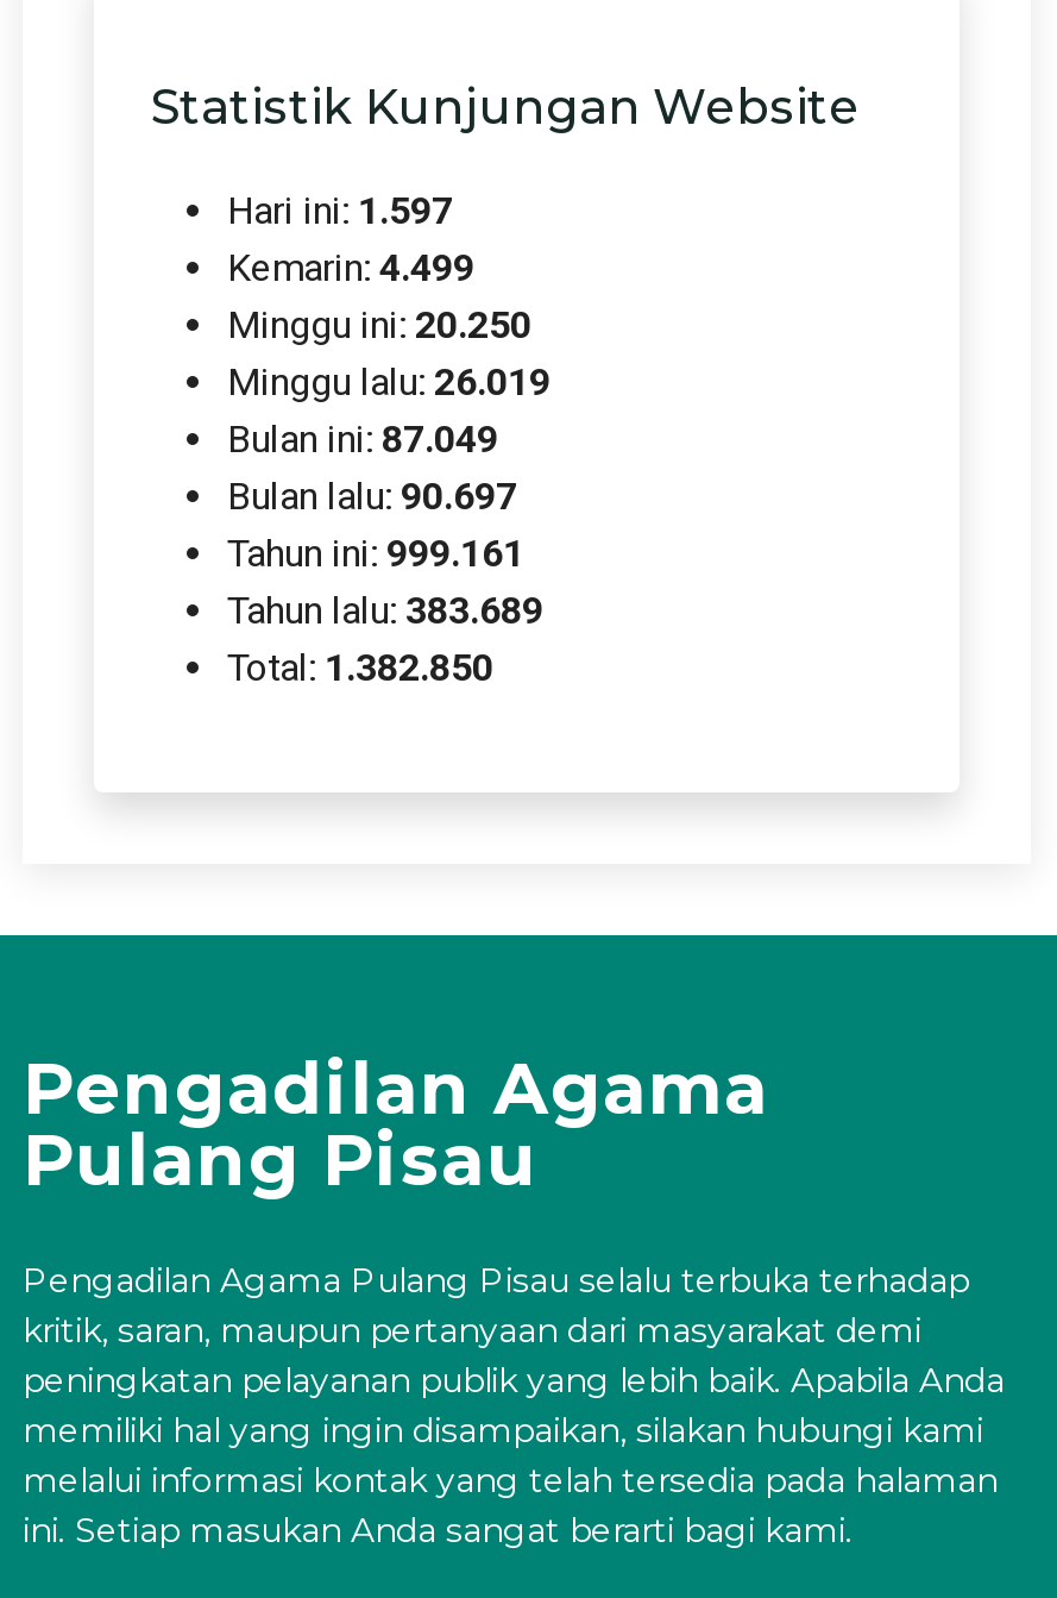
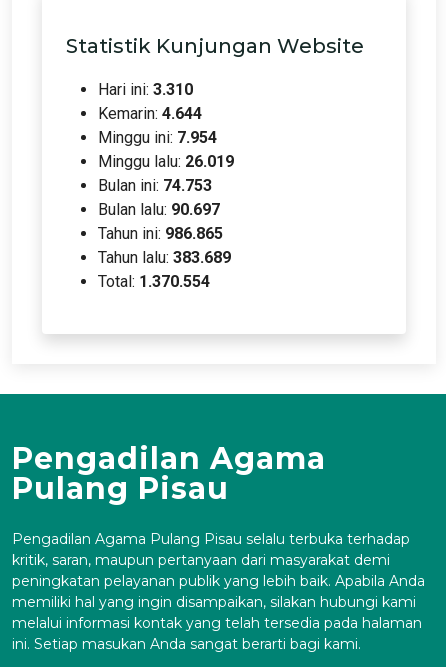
[227,188,453,233] Hari ini: 1.597 -> [98,80,193,99] Hari ini: 3.310
[227,245,474,290] Kemarin: 4.499 -> [98,104,202,123] Kemarin: 4.644
[227,302,531,347] Minggu ini: 20.250 -> [98,128,217,147] Minggu ini: 7.954
[227,416,498,462] Bulan ini: 87.049 -> [98,176,212,195] Bulan ini: 74.753
[227,531,524,576] Tahun ini: 999.161 -> [98,224,223,243] Tahun ini: 986.865
[227,645,493,690] Total: 1.382.850 -> [98,272,210,291] Total: 1.370.554

